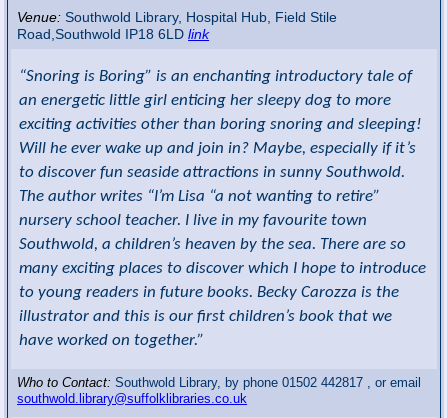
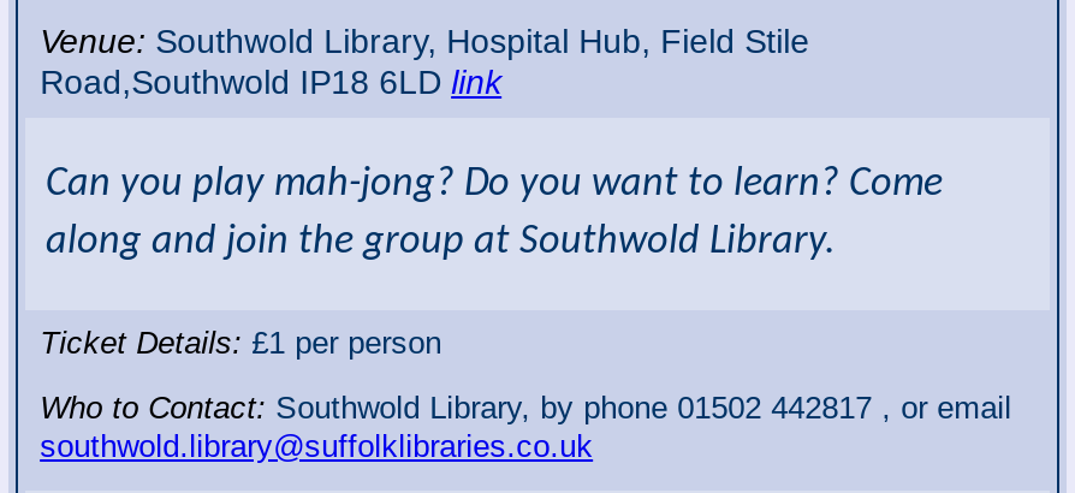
[19,68,426,349] “Snoring is Boring” is an enchanting introductory tale of | an energetic little girl enticing her sleepy dog to more | exciting activities other than boring snoring and sleeping! | Will he ever wake up and join in? Maybe, especially if it’s | to discover fun seaside attractions in sunny Southwold. | The author writes “I’m Lisa “a not wanting to retire” | nursery school teacher. I live in my favourite town | Southwold, a children’s heaven by the sea. There are so | many exciting places to discover which I hope to introduce | to young readers in future books. Becky Carozza is the | illustrator and this is our first children’s book that we | have worked on together.” -> [40,163,943,360] Can you play mah-jong? Do you want to learn? Come | along and join the group at Southwold Library. | Ticket Details: £1 per person

